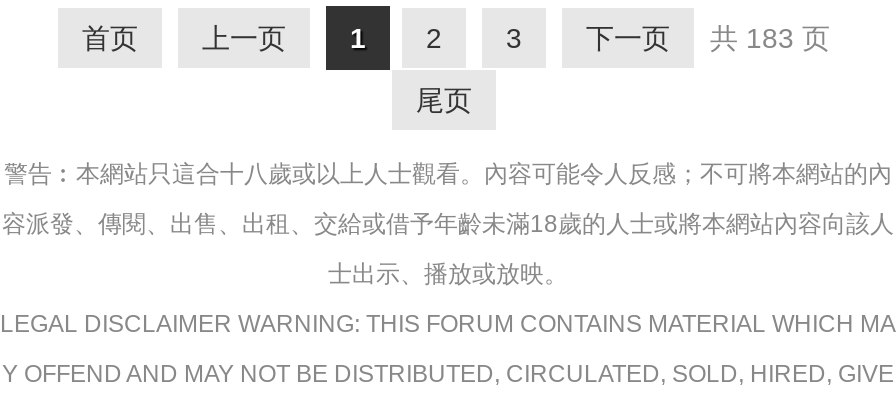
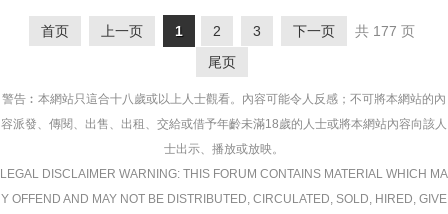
[82,22,838,54] 首页 上一页 1 2 3 下一页 共 183 页 -> [41,23,419,39] 首页 上一页 1 2 3 下一页 共 177 页

